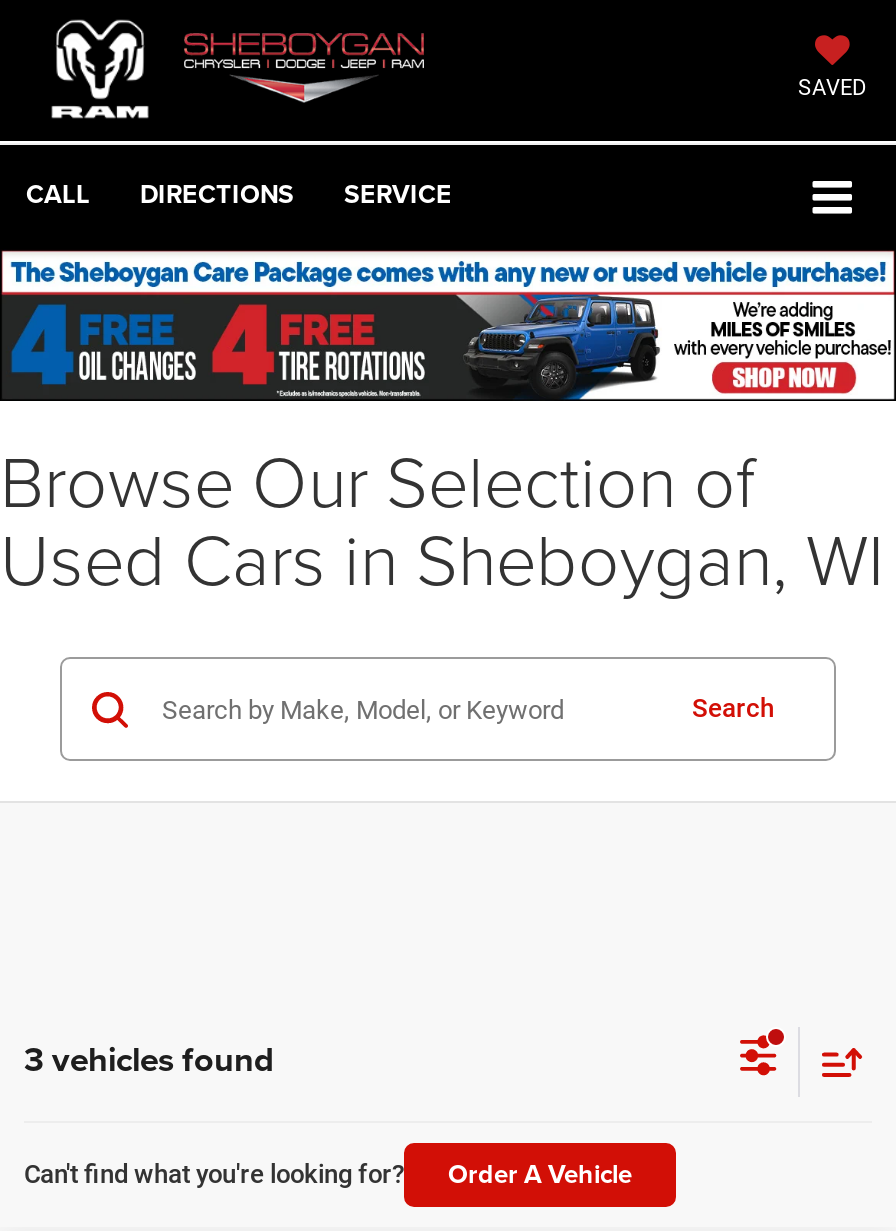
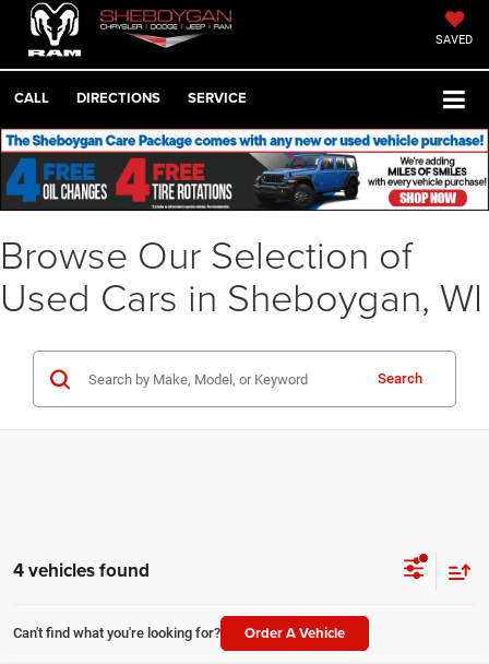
[24,1035,274,1083] 3 vehicles found -> [13,557,150,583] 4 vehicles found

